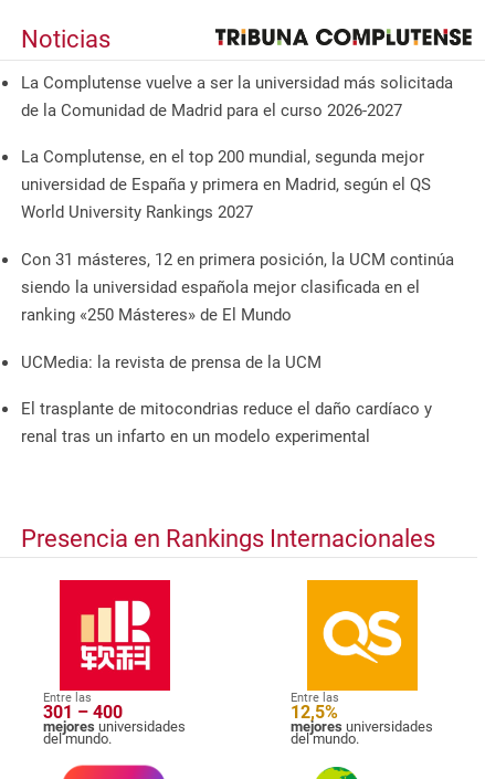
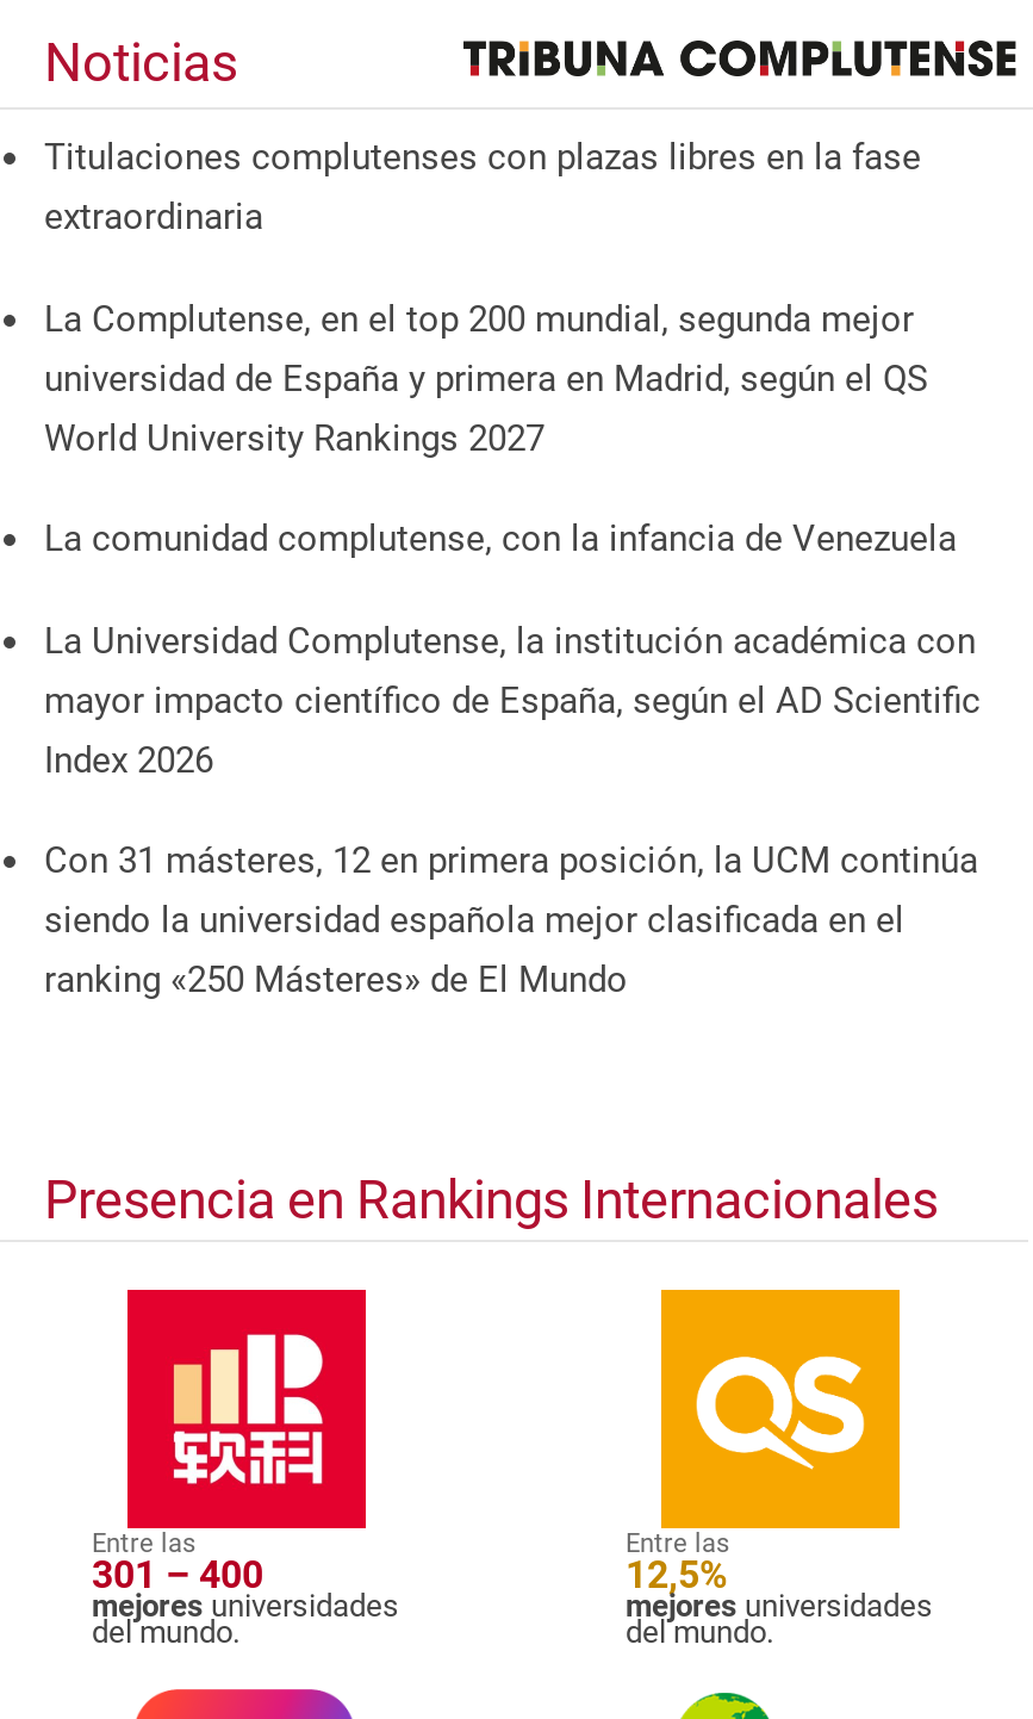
[21,73,453,120] La Complutense vuelve a ser la universidad más solicitada | de la Comunidad de Madrid para el curso 2026-2027 -> [44,135,921,238] Titulaciones complutenses con plazas libres en la fase | extraordinaria
none -> [44,517,981,781] La comunidad complutense, con la infancia de Venezuela | La Universidad Complutense, la institución académica con | mayor impacto científico de España, según el AD Scientific | Index 2026
moved [21,250,454,325] -> [44,840,978,1002]: Con 31 másteres, 12 en primera posición, la UCM continúa | siendo la universidad española mejor clasificada en el | ranking «250 Másteres» de El Mundo
[21,352,432,447] UCMedia: la revista de prensa de la UCM | El trasplante de mitocondrias reduce el daño cardíaco y | renal tras un infarto en un modelo experimental -> none

